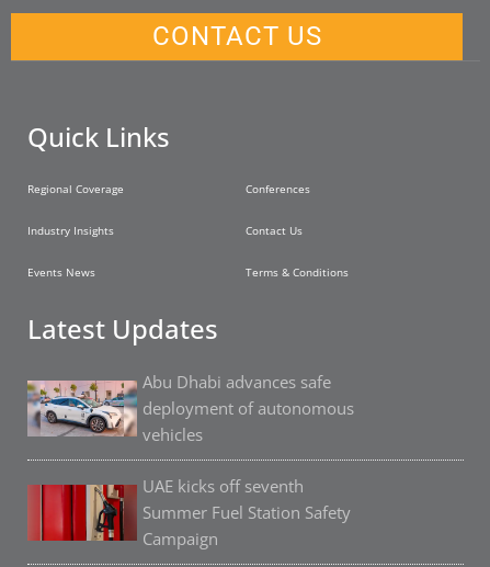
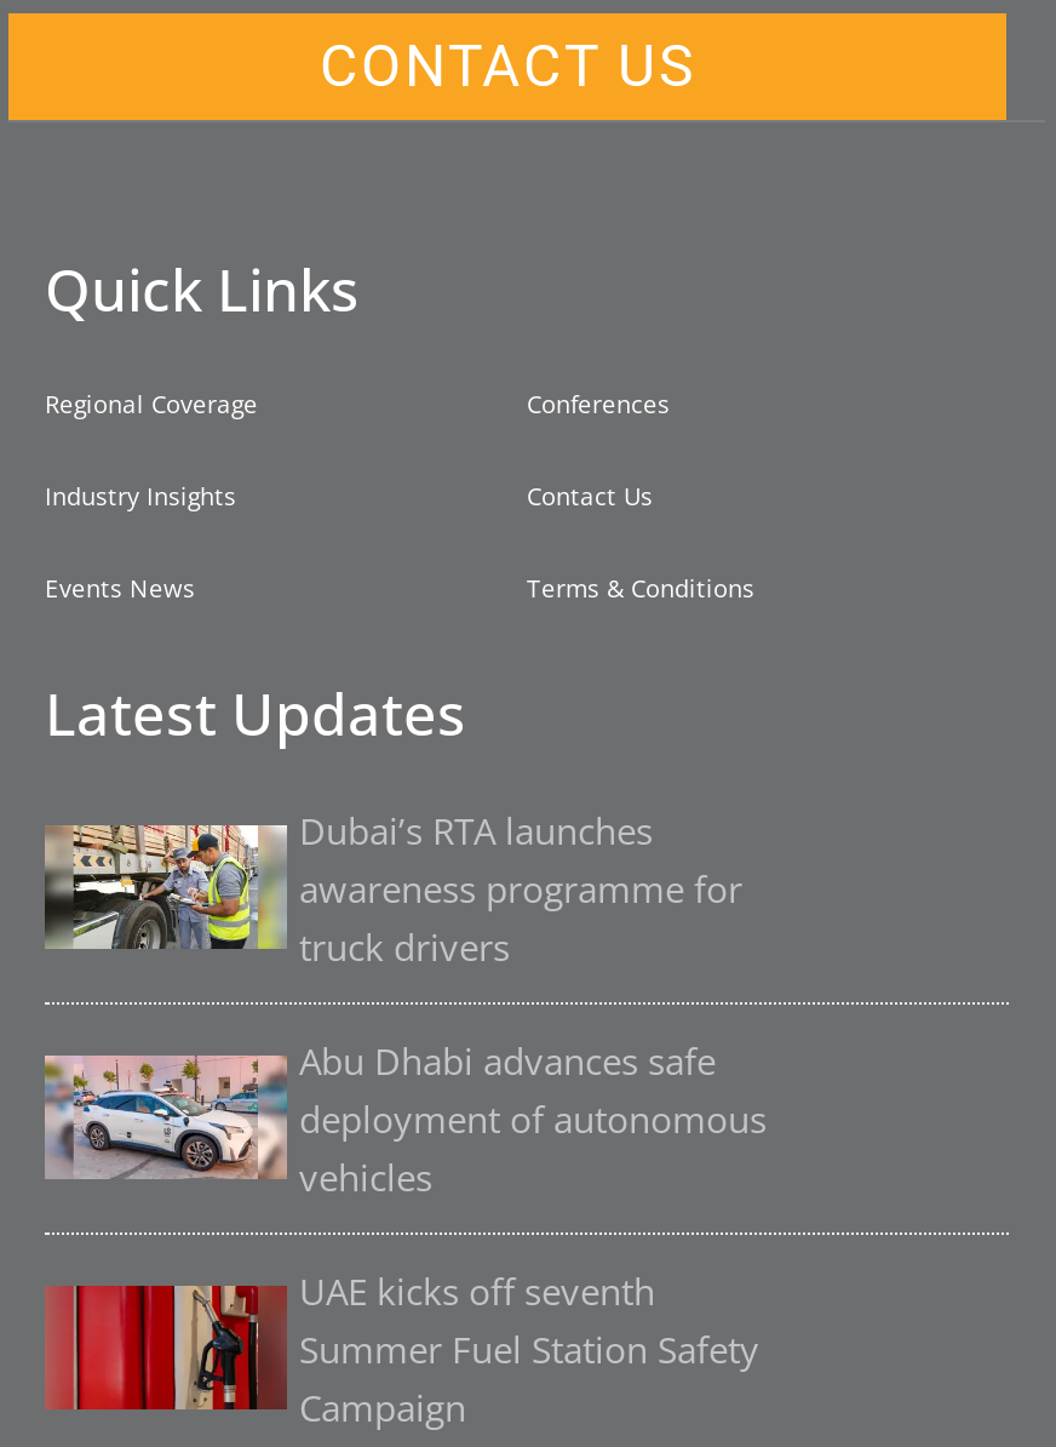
none -> [42,805,742,970] [image] | Dubai’s RTA launches | awareness programme for | truck drivers

